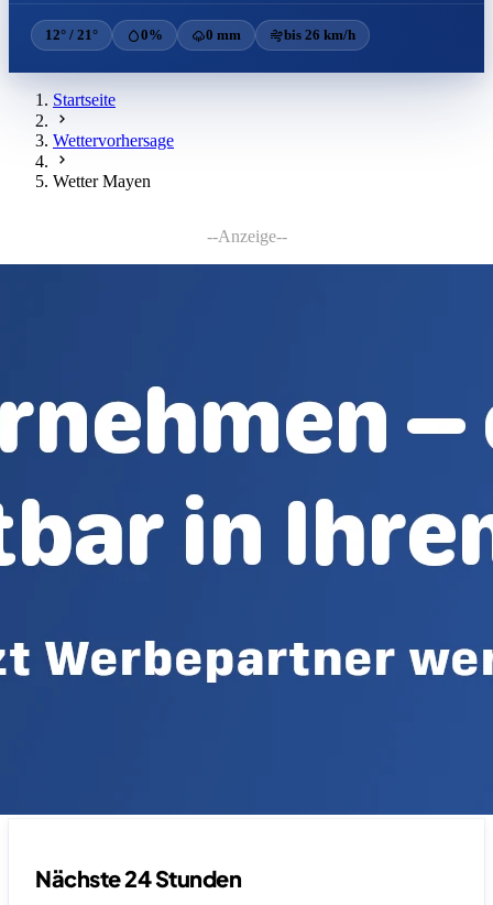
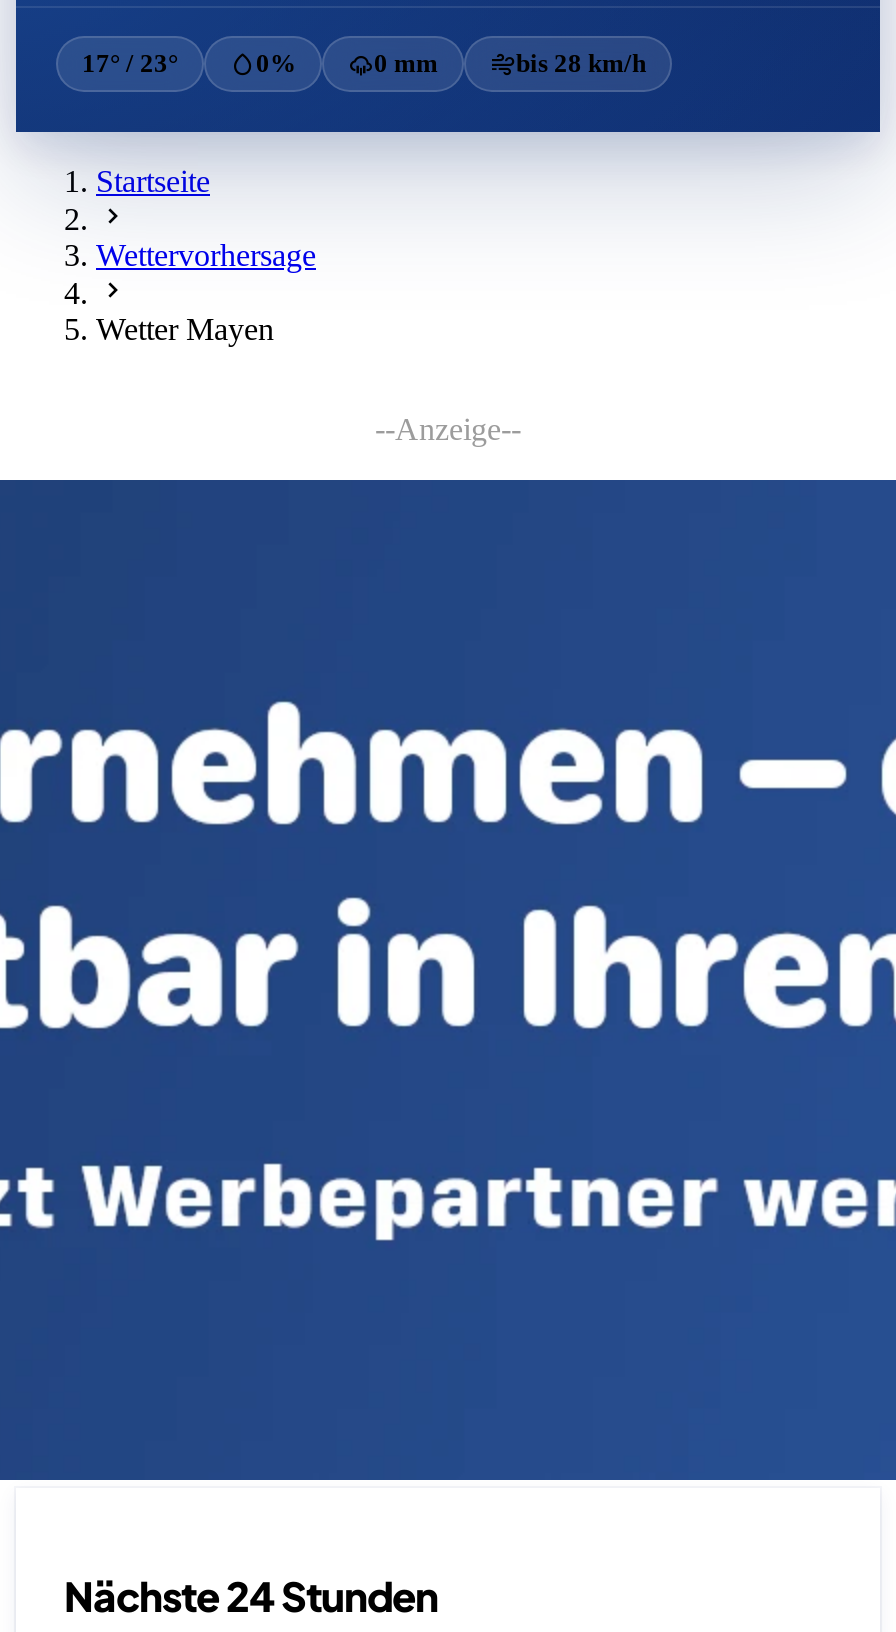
[45,26,98,43] 12° / 21° -> [82,48,178,78] 17° / 23°
[284,26,355,43] bis 26 km/h -> [516,48,646,78] bis 28 km/h

